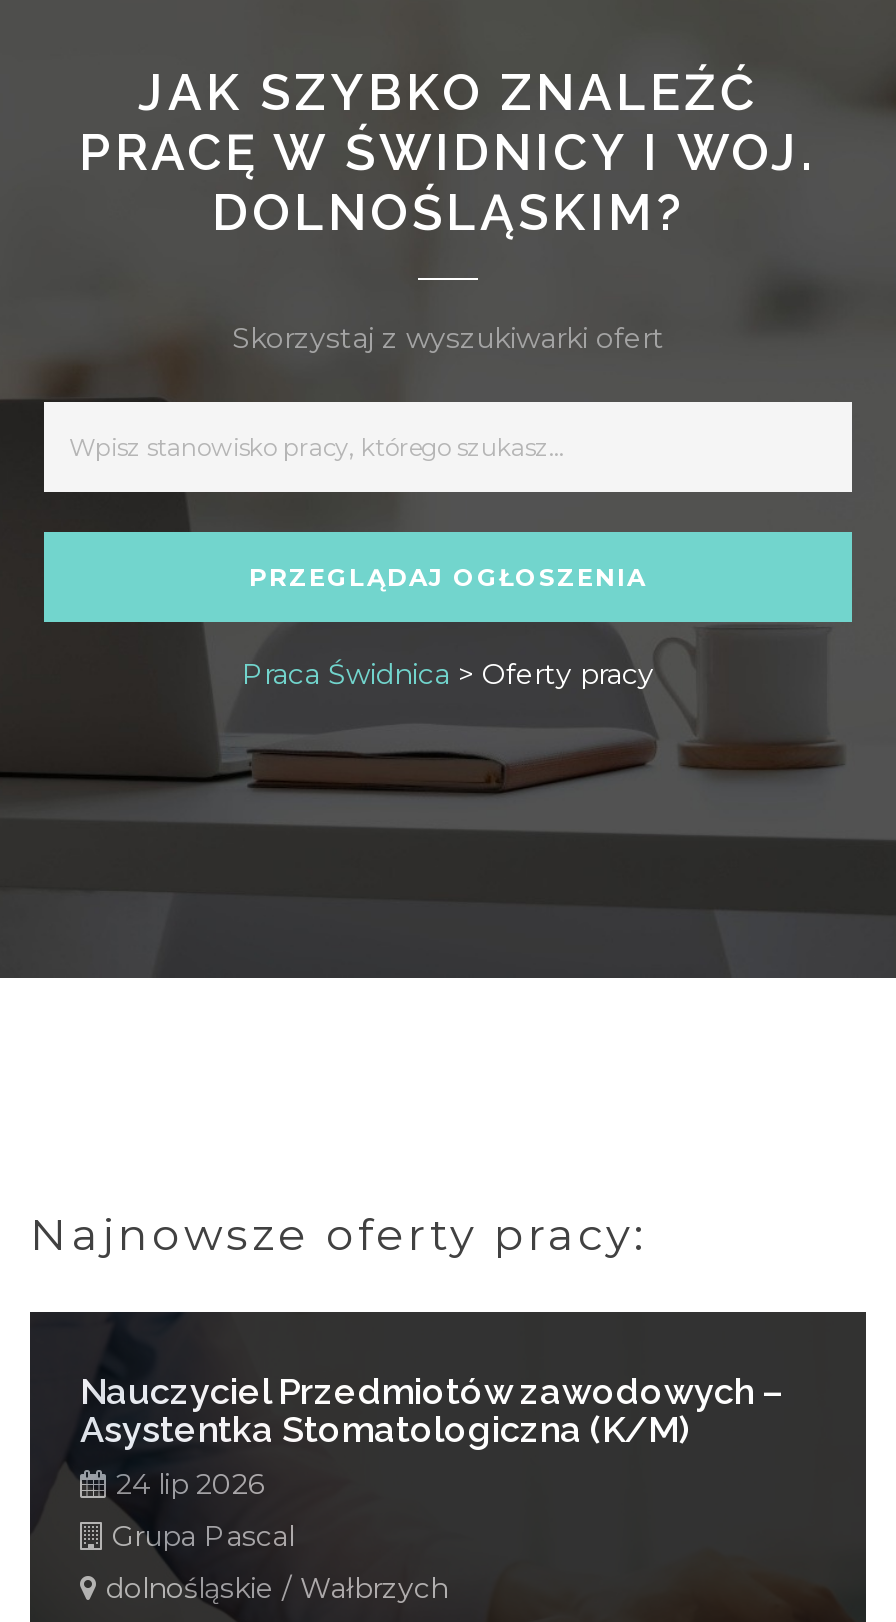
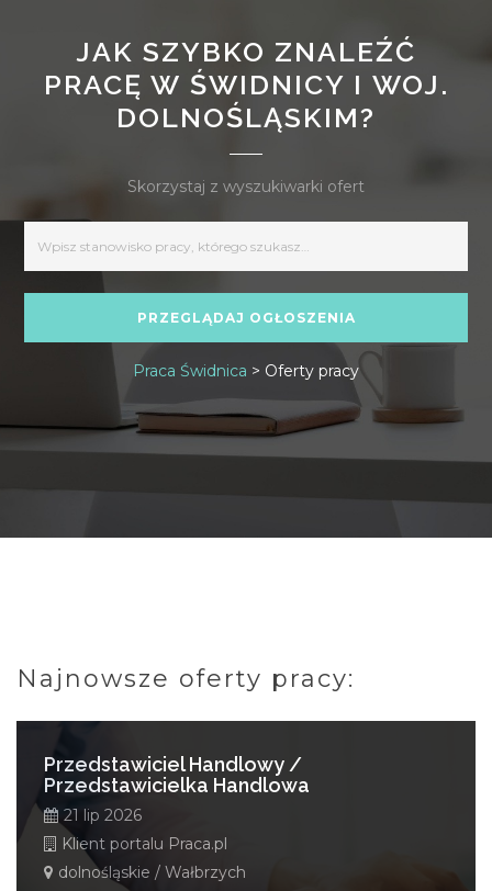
[80,1370,782,1554] Nauczyciel Przedmiotów zawodowych – | Asystentka Stomatologiczna (K/M) | 24 lip 2026 | Grupa Pascal -> [44,753,310,854] Przedstawiciel Handlowy / | Przedstawicielka Handlowa | 21 lip 2026 | Klient portalu Praca.pl

